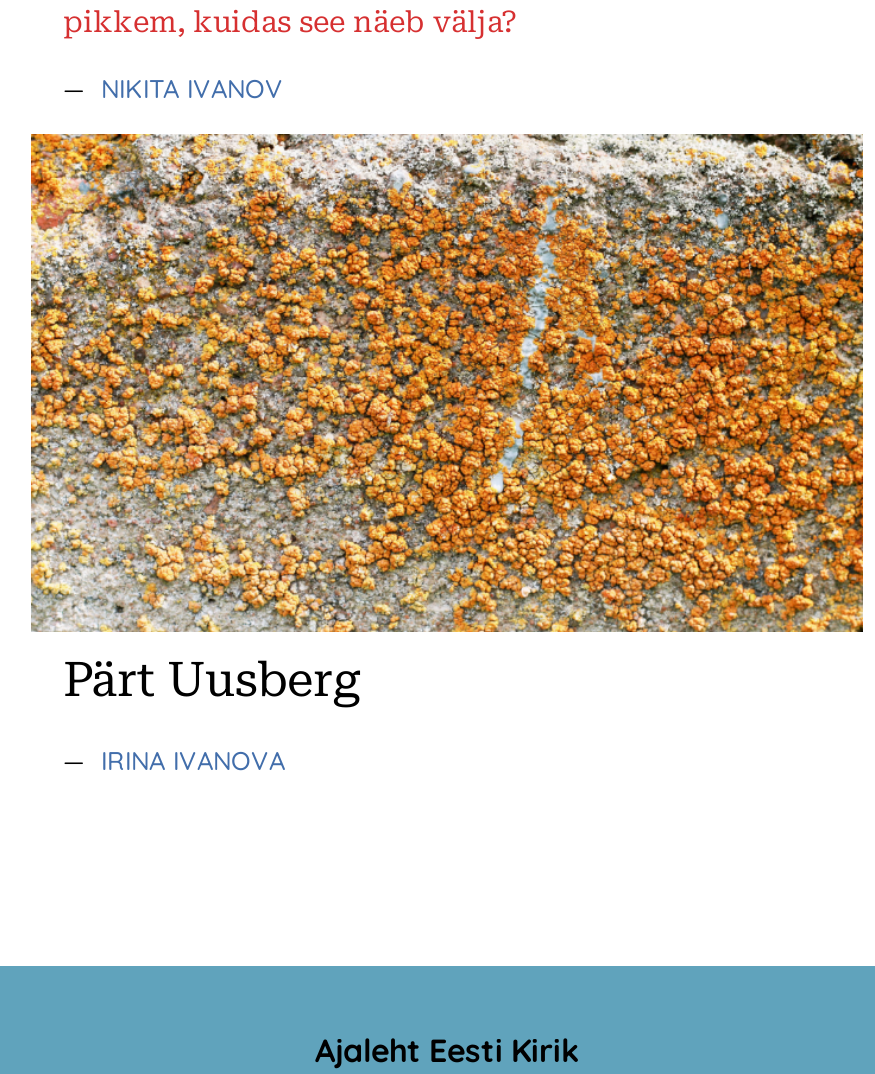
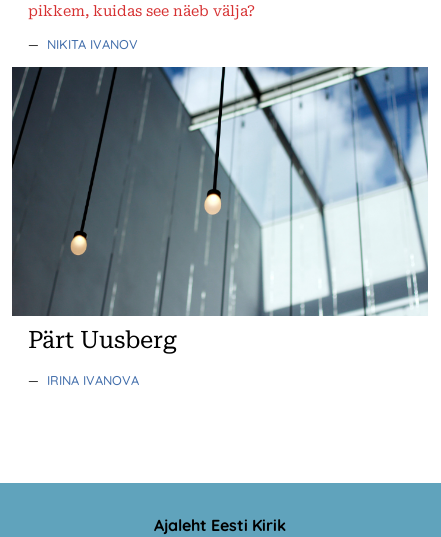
[29,132,865,634] [image] -> [11,66,429,317] [image]

